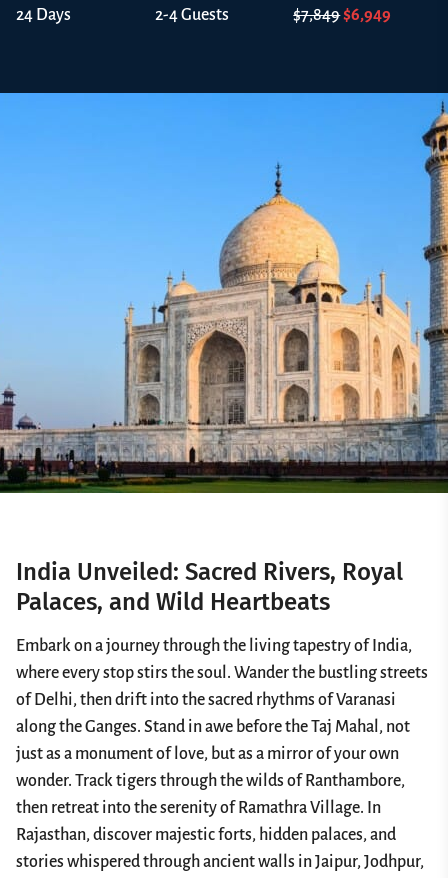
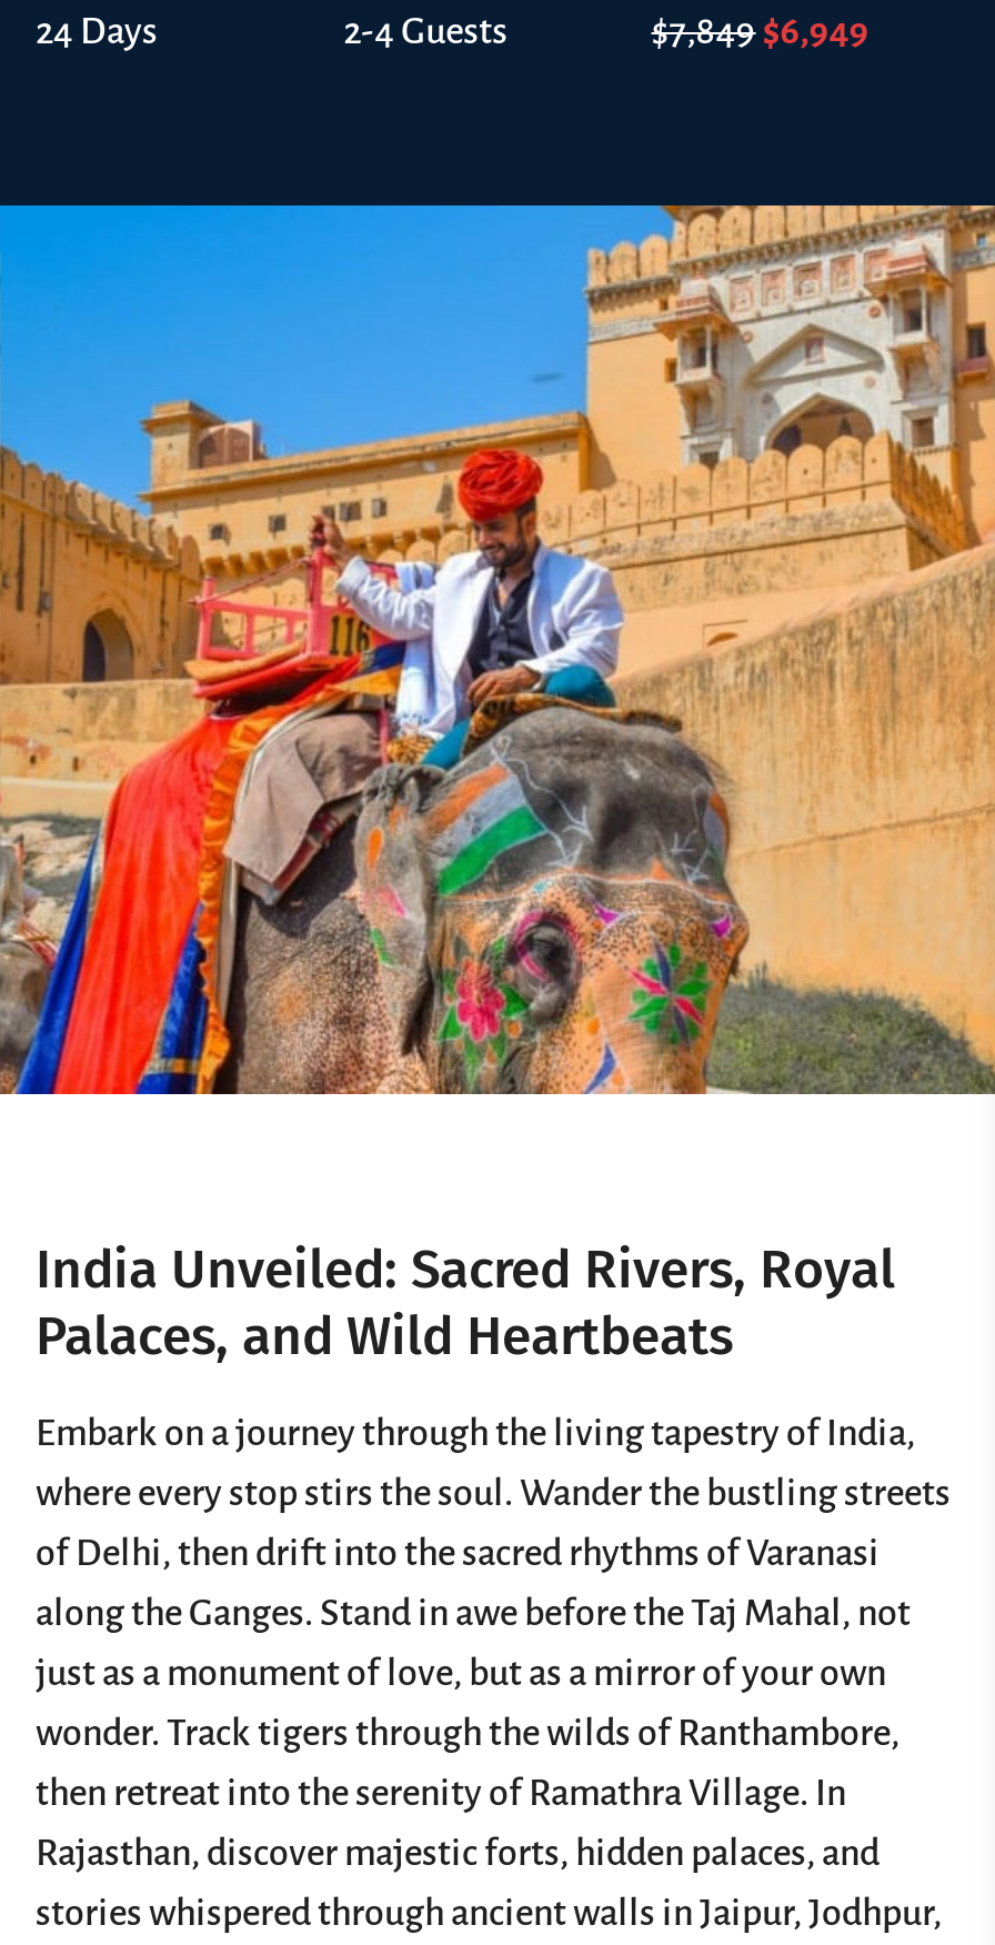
[3,92,445,494] [image] -> [7,203,988,1096] [image]

